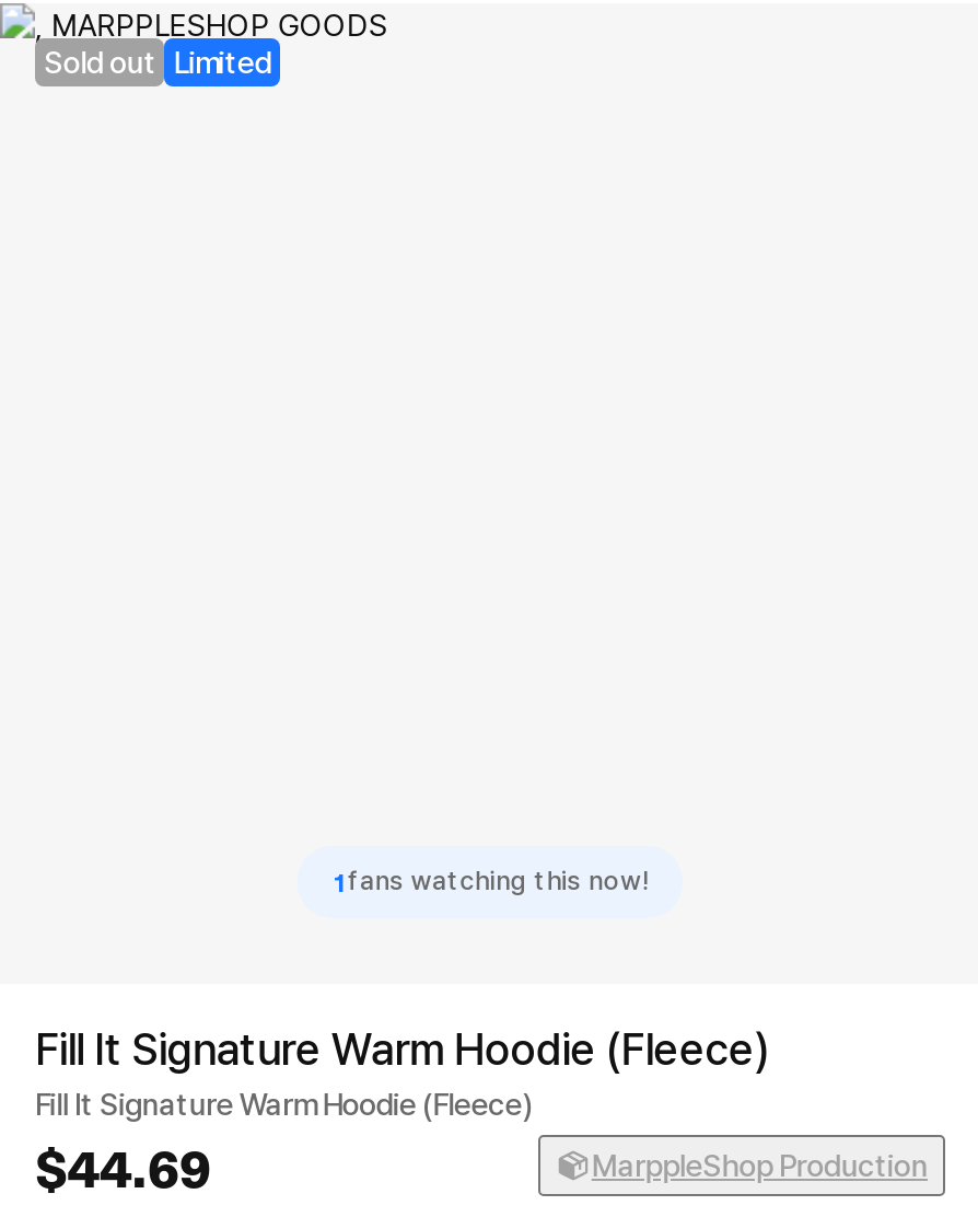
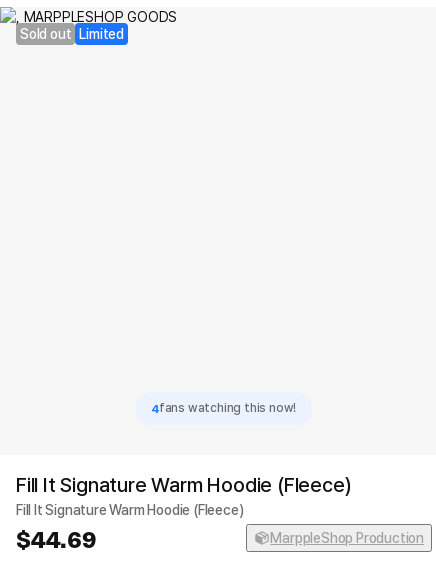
[332,864,648,899] 1fans watching this now! -> [152,400,296,416] 4fans watching this now!

